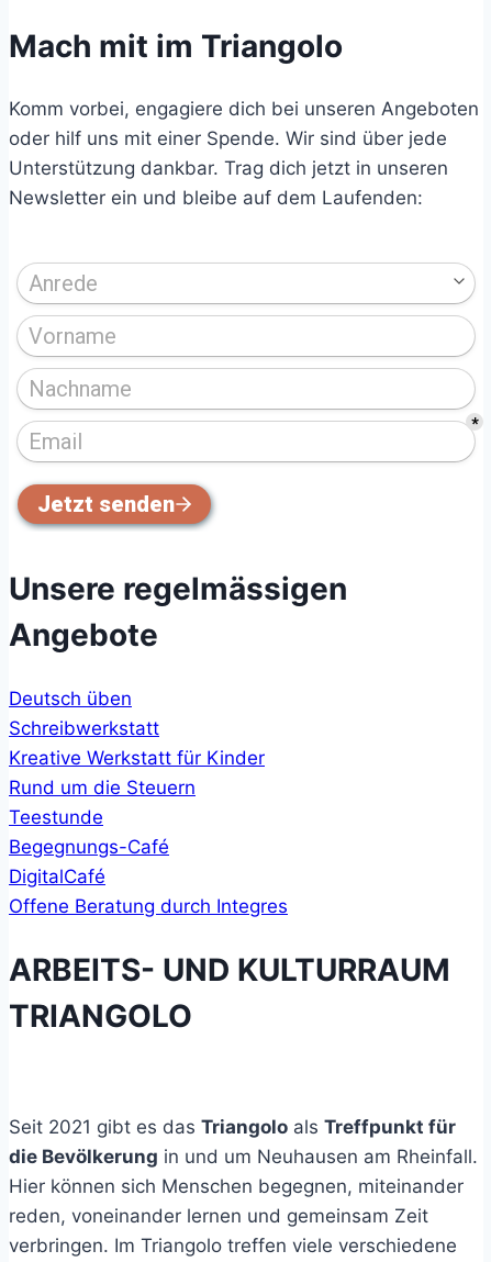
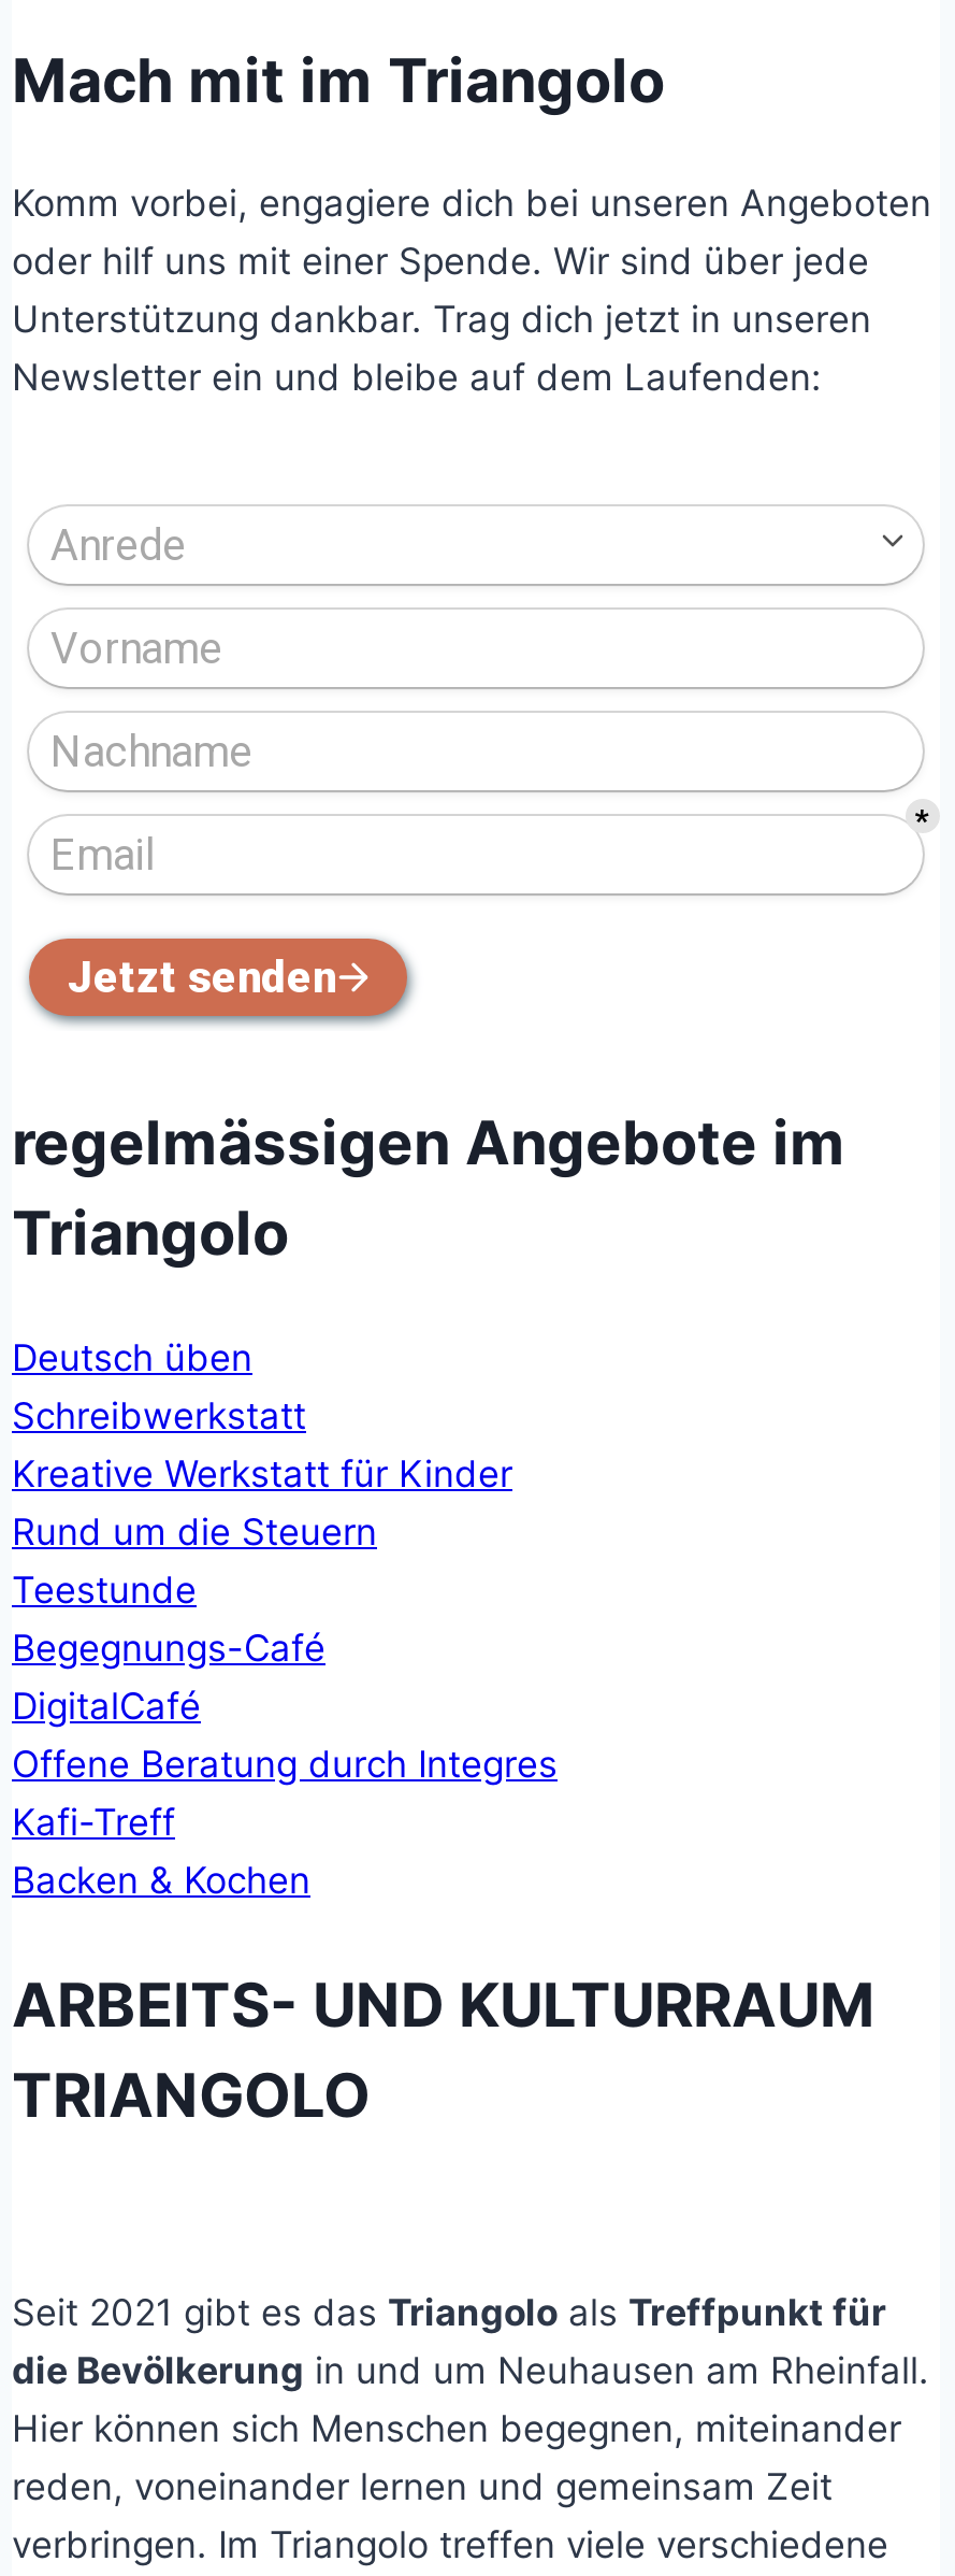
[9,570,347,654] Unsere regelmässigen | Angebote -> [12,1107,845,1270] regelmässigen Angebote im | Triangolo
none -> [12,1800,310,1901] Kafi-Treff | Backen & Kochen

